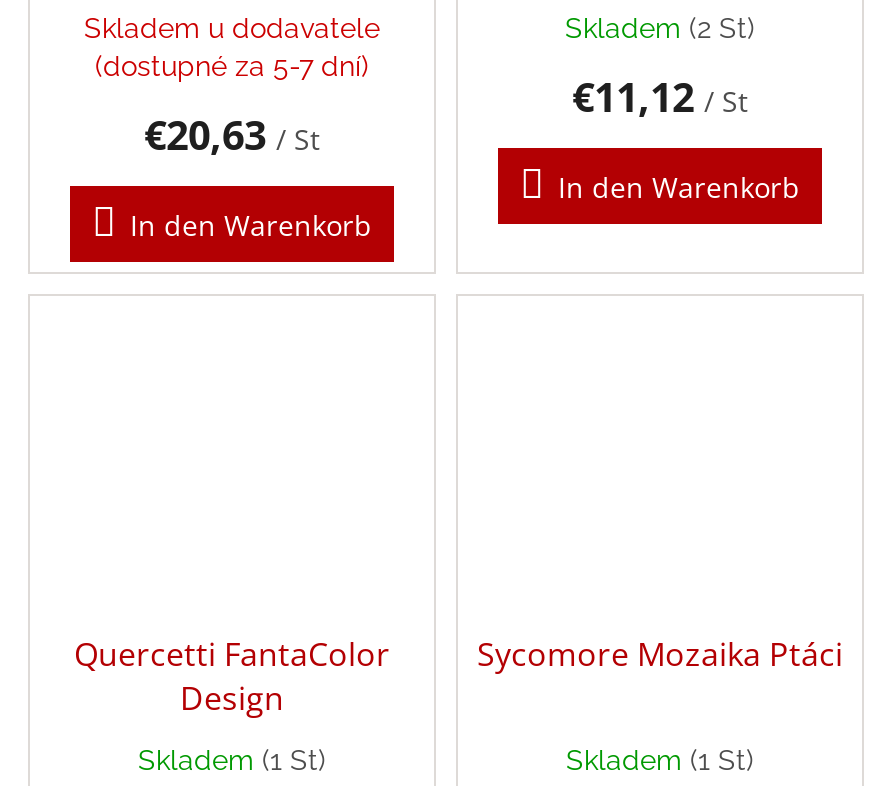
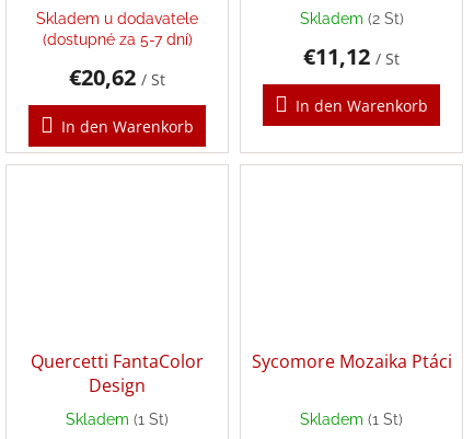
[144,108,320,162] €20,63 / St -> [69,63,165,92] €20,62 / St

